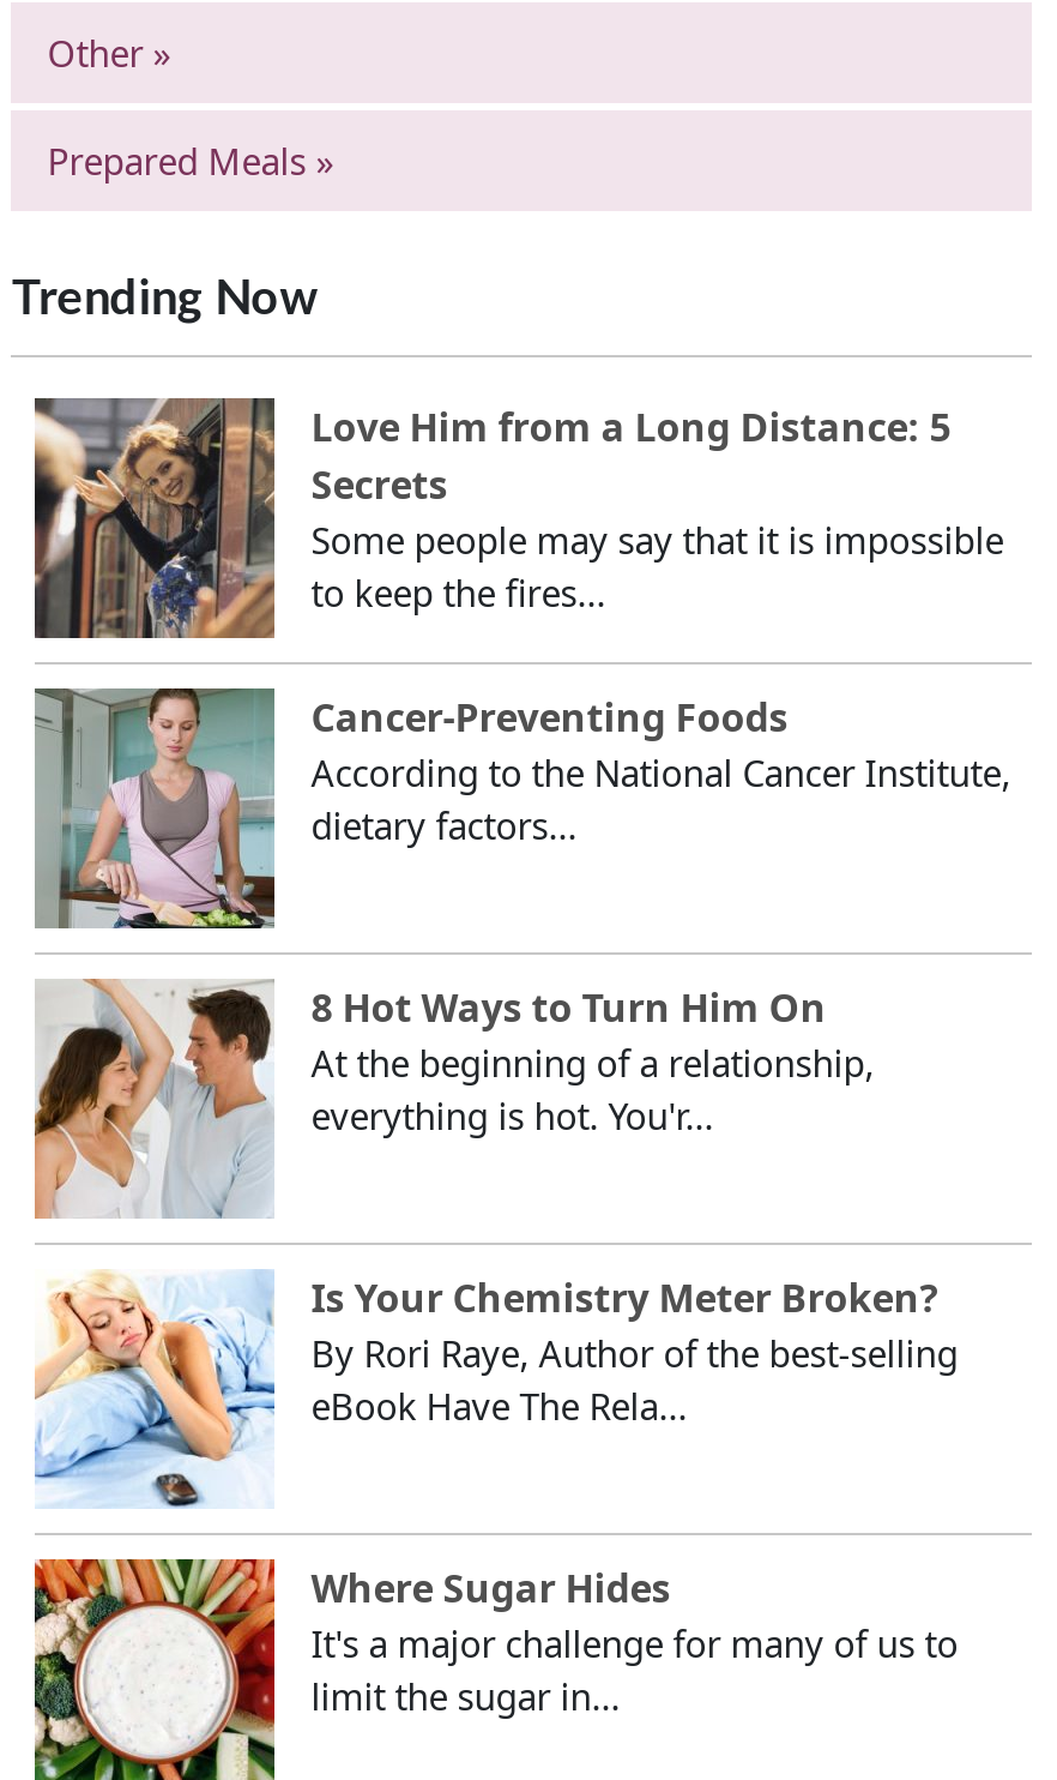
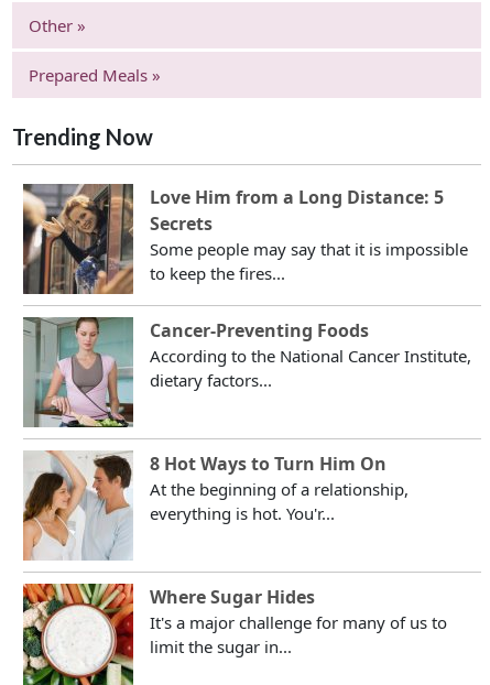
[35,1271,958,1509] [image] | Is Your Chemistry Meter Broken? | By Rori Raye, Author of the best-selling | eBook Have The Rela... -> none

